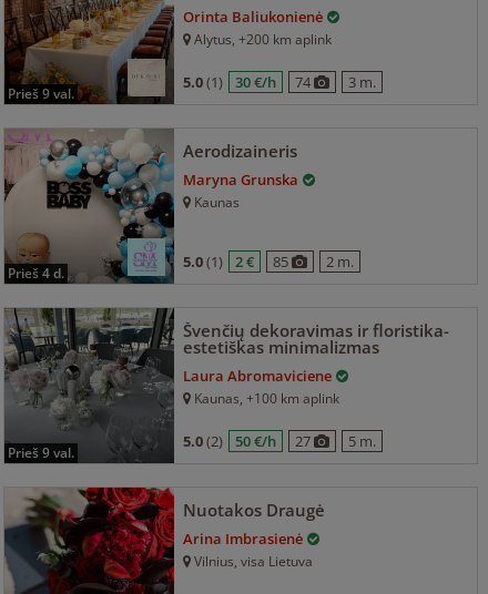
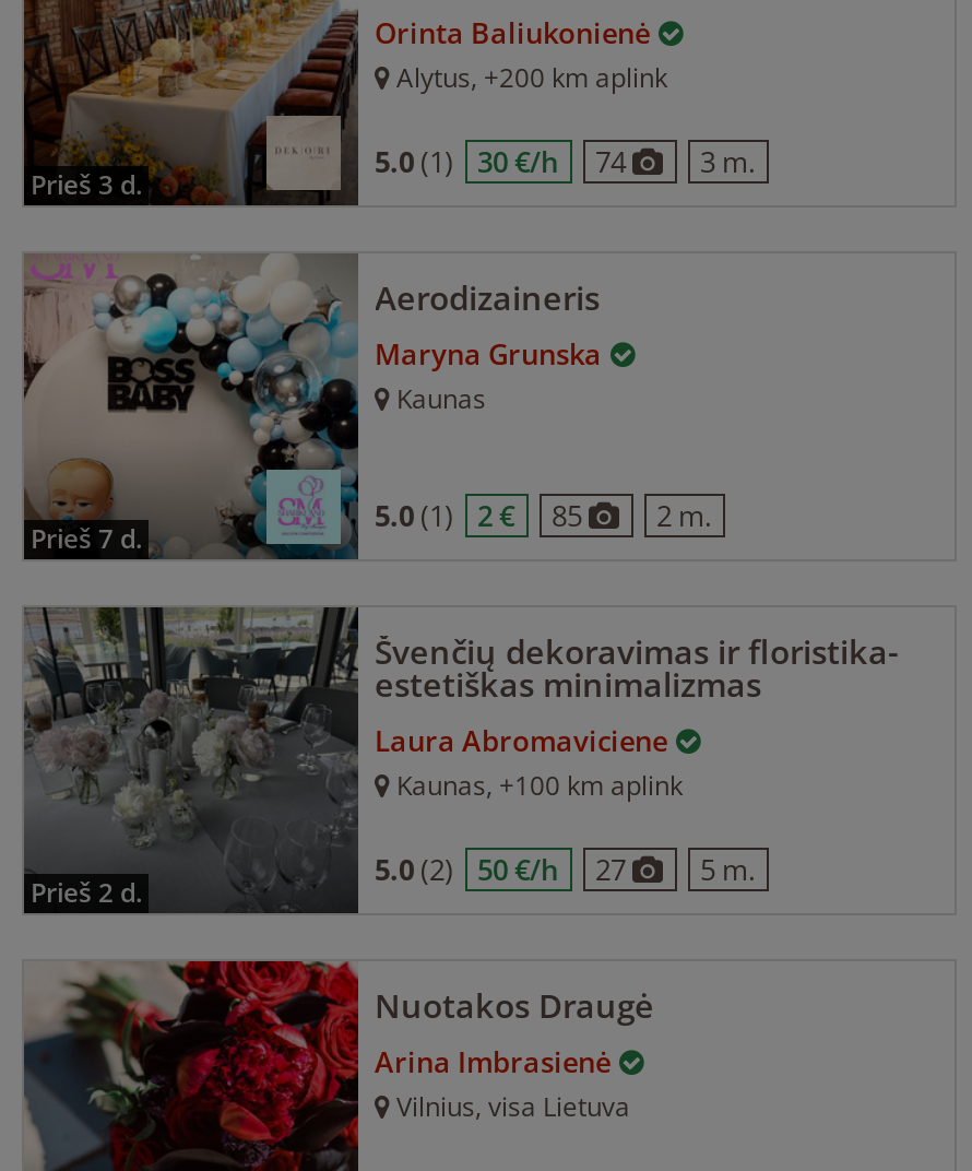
[16,85,74,104] prieš 9 val. -> [46,167,142,204] prieš 3 d.
[16,264,64,283] prieš 4 d. -> [46,521,142,558] prieš 7 d.
[16,444,74,463] prieš 9 val. -> [46,875,142,912] prieš 2 d.

